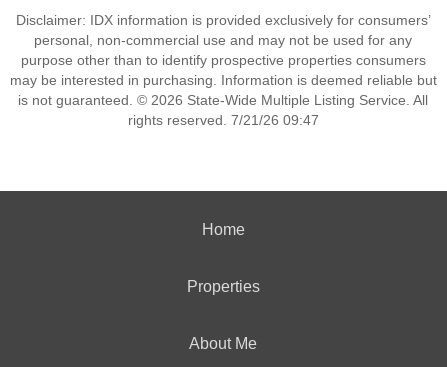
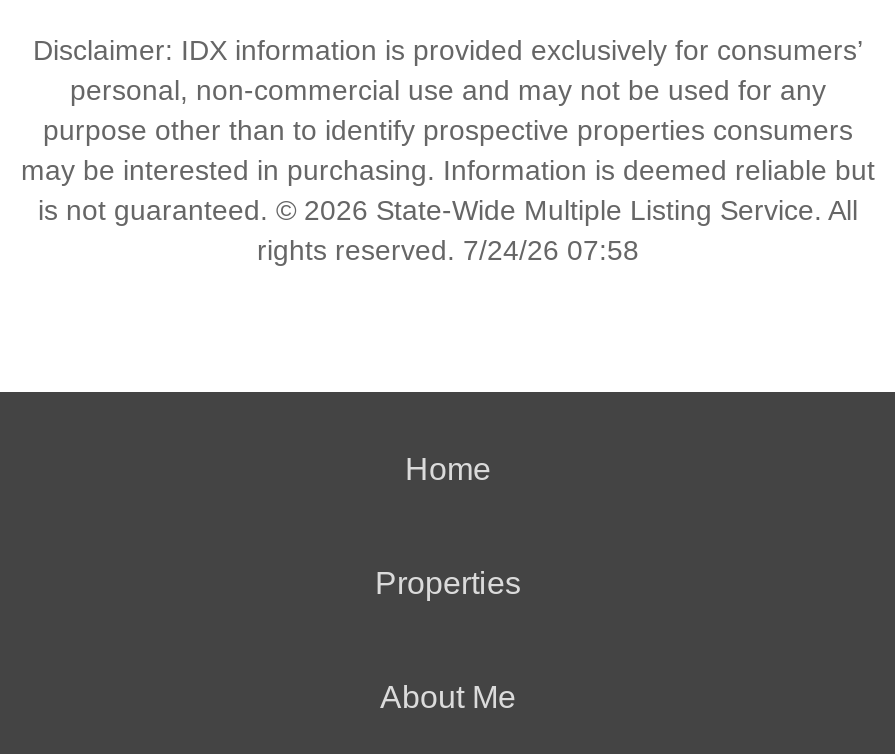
[127,112,318,128] rights reserved. 7/21/26 09:47 -> [257,234,639,266] rights reserved. 7/24/26 07:58

